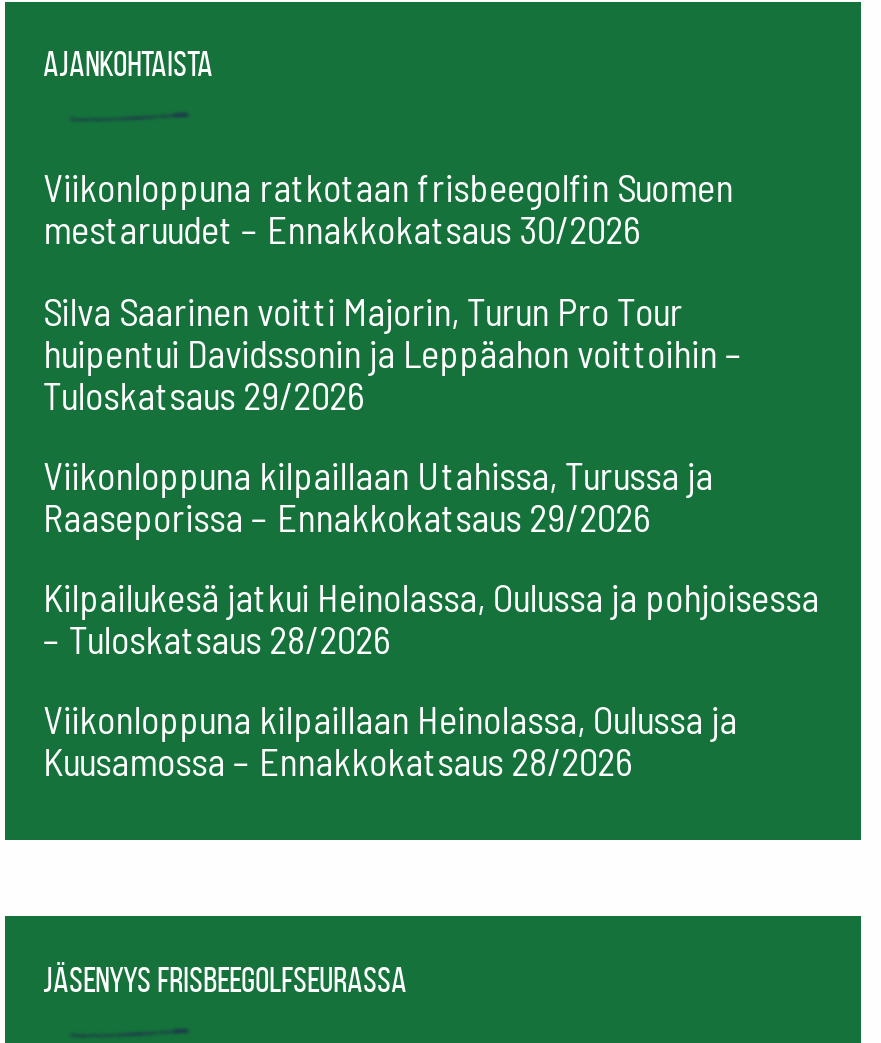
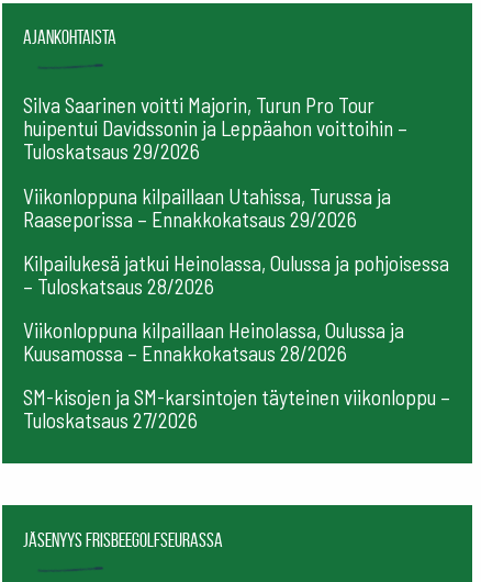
[43,165,733,253] Viikonloppuna ratkotaan frisbeegolfin Suomen | mestaruudet – Ennakkokatsaus 30/2026 -> none
moved [43,287,819,784] -> [23,93,449,366]: Silva Saarinen voitti Majorin, Turun Pro Tour | huipentui Davidssonin ja Leppäahon voittoihin – | Tuloskatsaus 29/2026 | ... | Viikonloppuna kilpaillaan Heinolassa, Oulussa ja | Kuusamossa – Ennakkokatsaus 28/2026
none -> [23,384,450,433] SM-kisojen ja SM-karsintojen täyteinen viikonloppu – | Tuloskatsaus 27/2026

